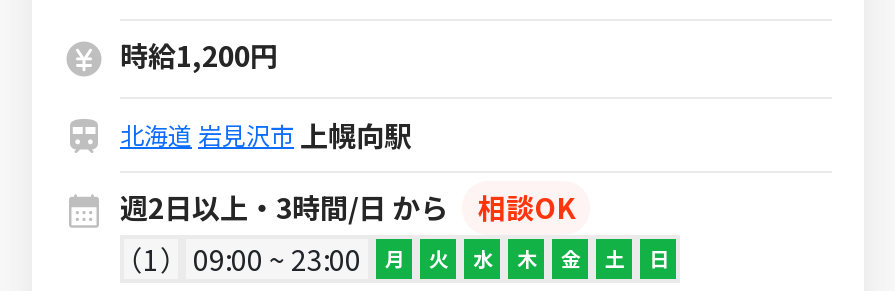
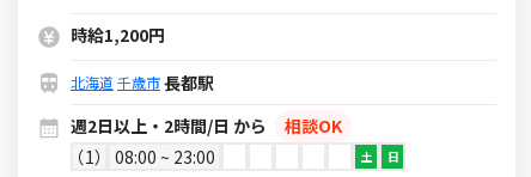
[120,114,412,154] 北海道 岩見沢市 上幌向駅 -> [71,70,214,94] 北海道 千歳市 長都駅
[120,187,448,227] 週2日以上・3時間/日 から -> [71,114,267,138] 週2日以上・2時間/日 から
[193,238,581,278] 09:00 ~ 23:00 | 月 | 火 | 水 | 木 | 金 -> [114,144,215,168] 08:00 ~ 23:00

